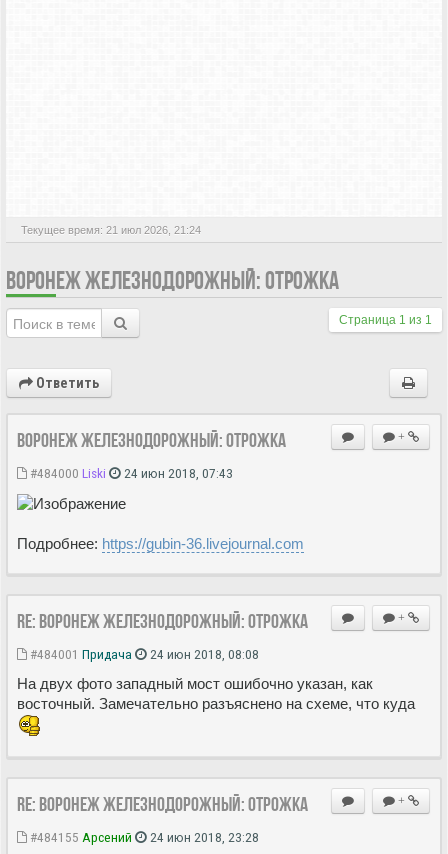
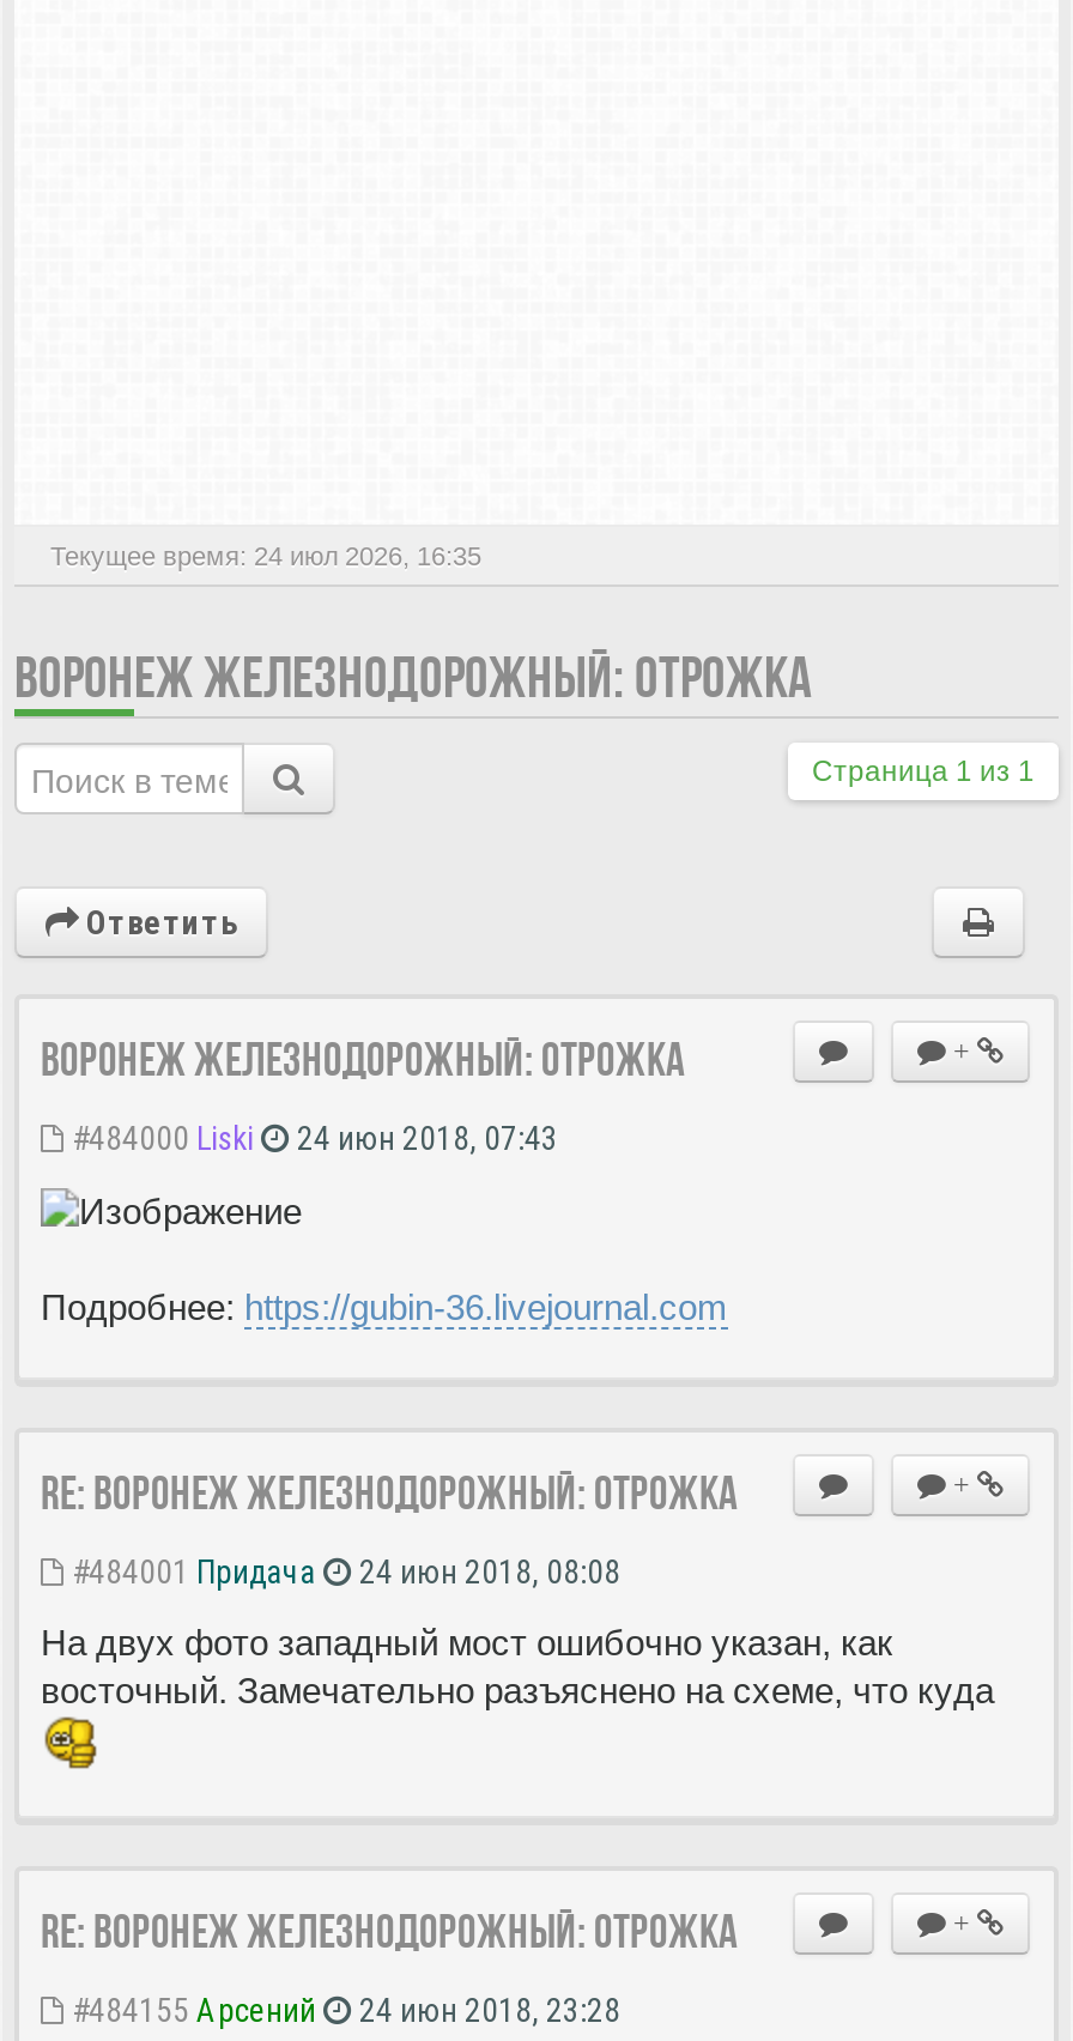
[21,224,201,236] Текущее время: 21 июл 2026, 21:24 -> [50,541,481,570] Текущее время: 24 июл 2026, 16:35

